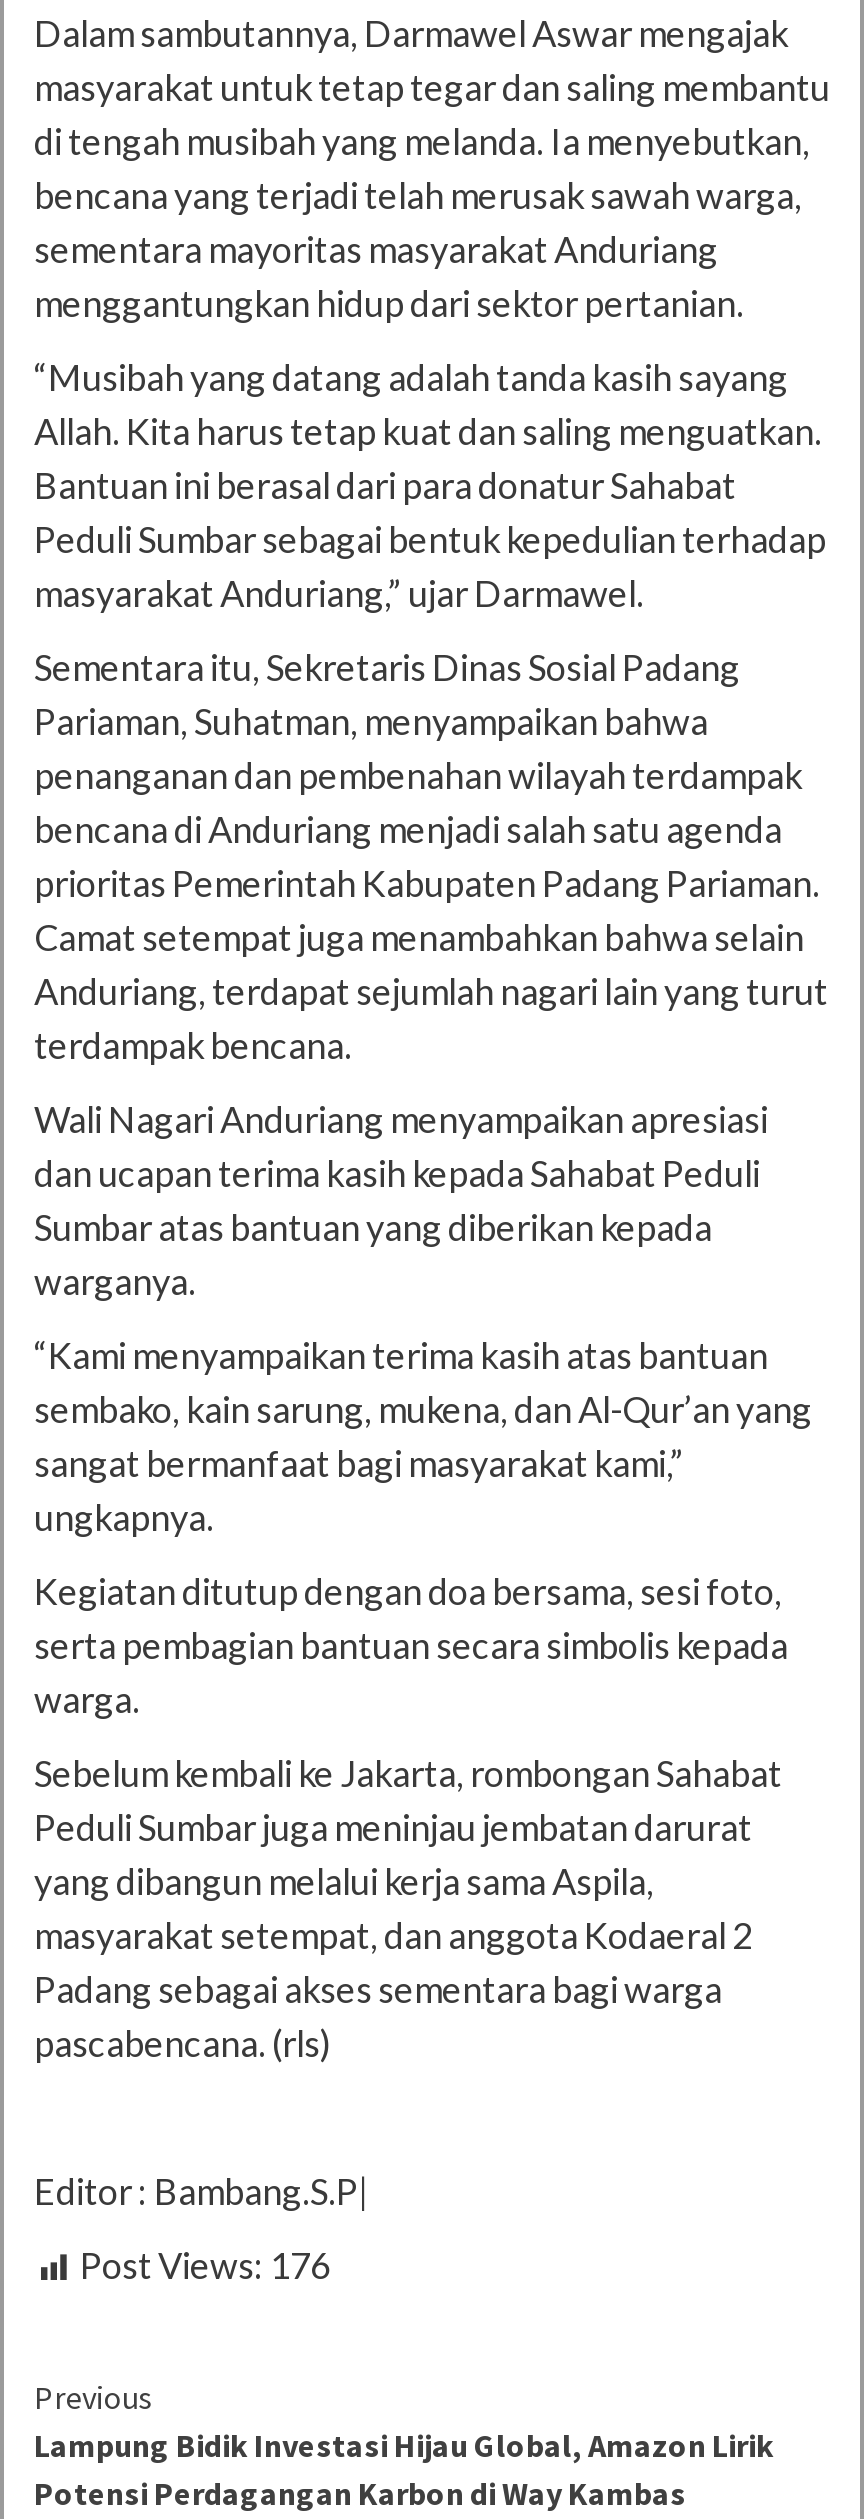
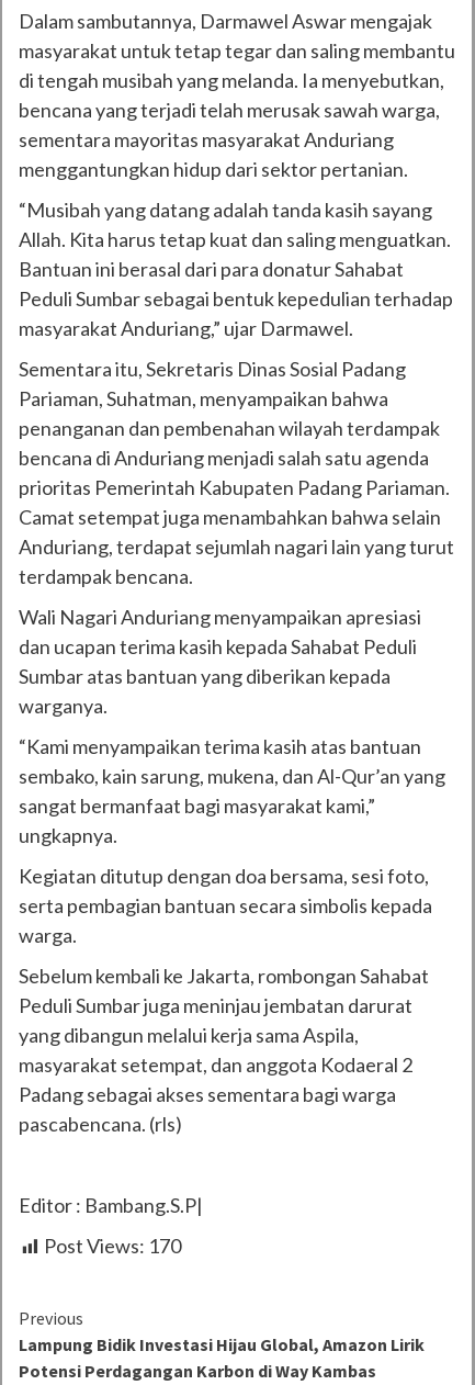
[80,2244,330,2288] Post Views: 176 -> [44,1234,181,1258] Post Views: 170

